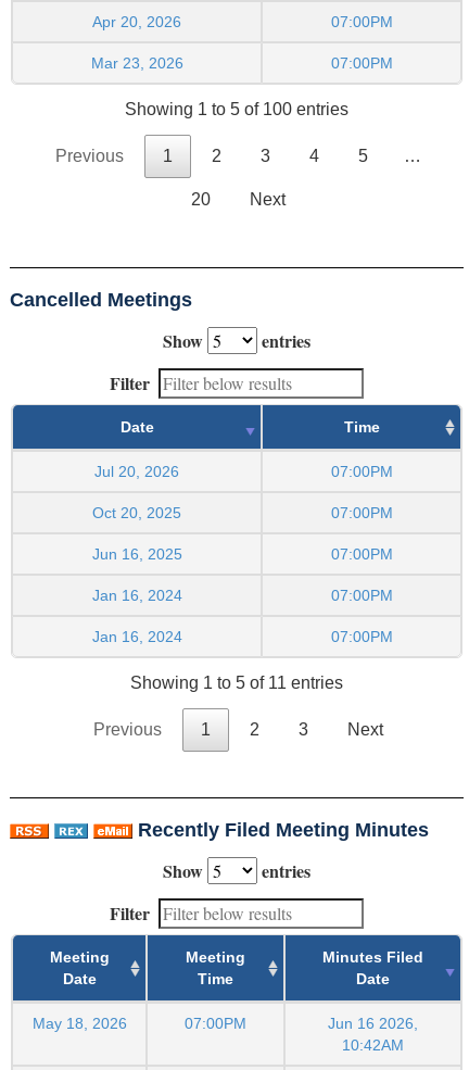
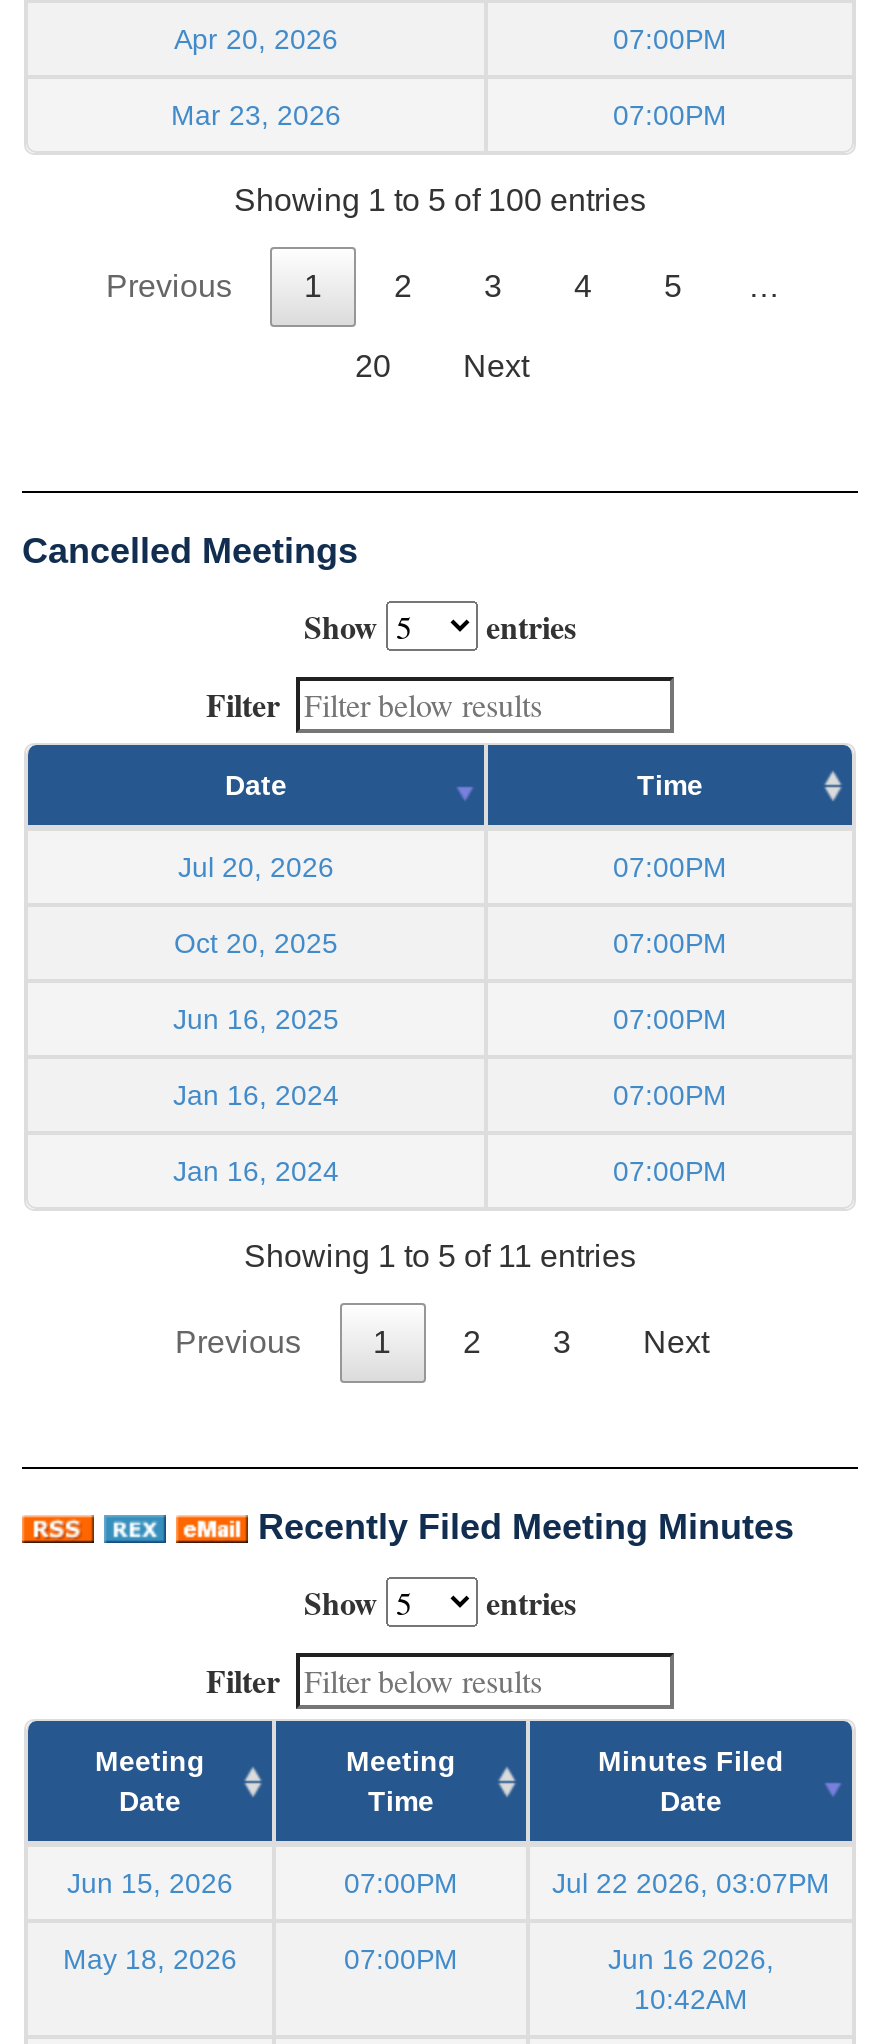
none -> [67,1867,830,1899] Jun 15, 2026 | 07:00PM | Jul 22 2026, 03:07PM

